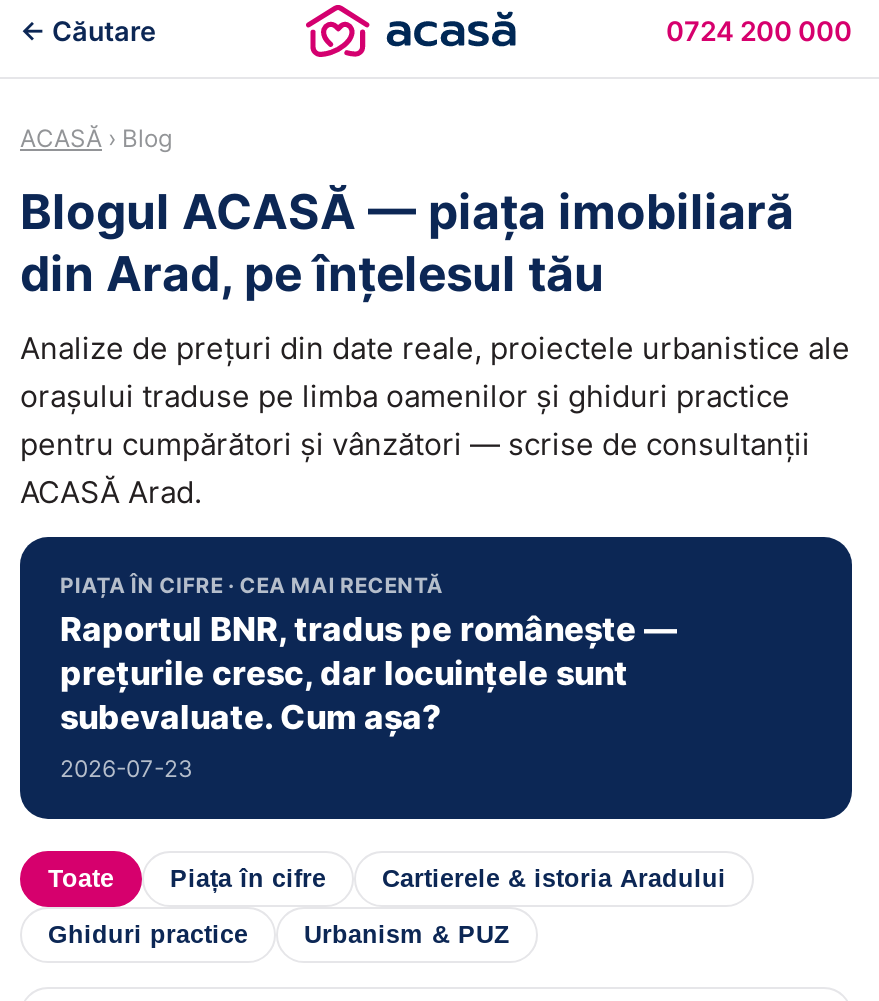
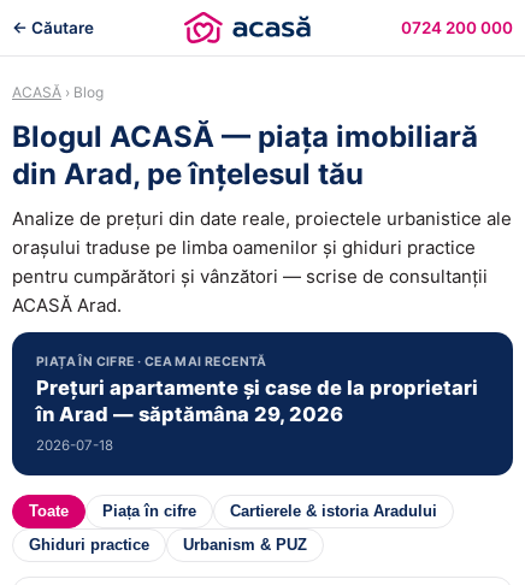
[60,609,678,783] Raportul BNR, tradus pe românește — | prețurile cresc, dar locuințele sunt | subevaluate. Cum așa? | 2026-07-23 -> [36,376,478,454] Prețuri apartamente și case de la proprietari | în Arad — săptămâna 29, 2026 | 2026-07-18

